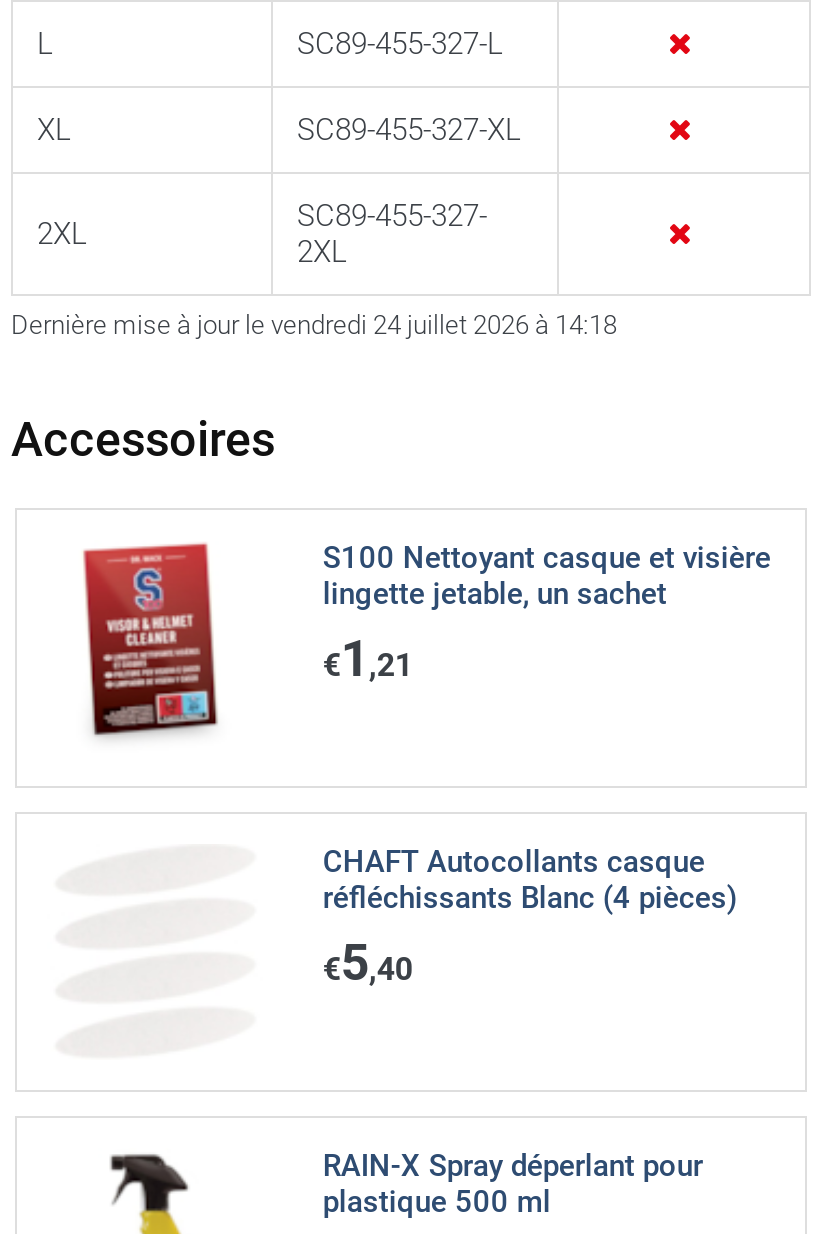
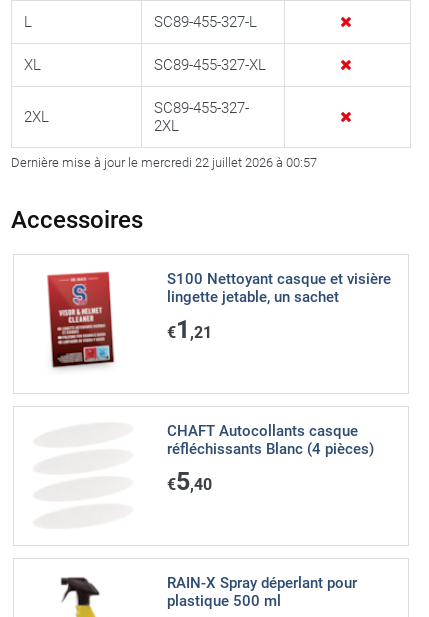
[11,310,617,340] Dernière mise à jour le vendredi 24 juillet 2026 à 14:18 -> [11,155,317,170] Dernière mise à jour le mercredi 22 juillet 2026 à 00:57

